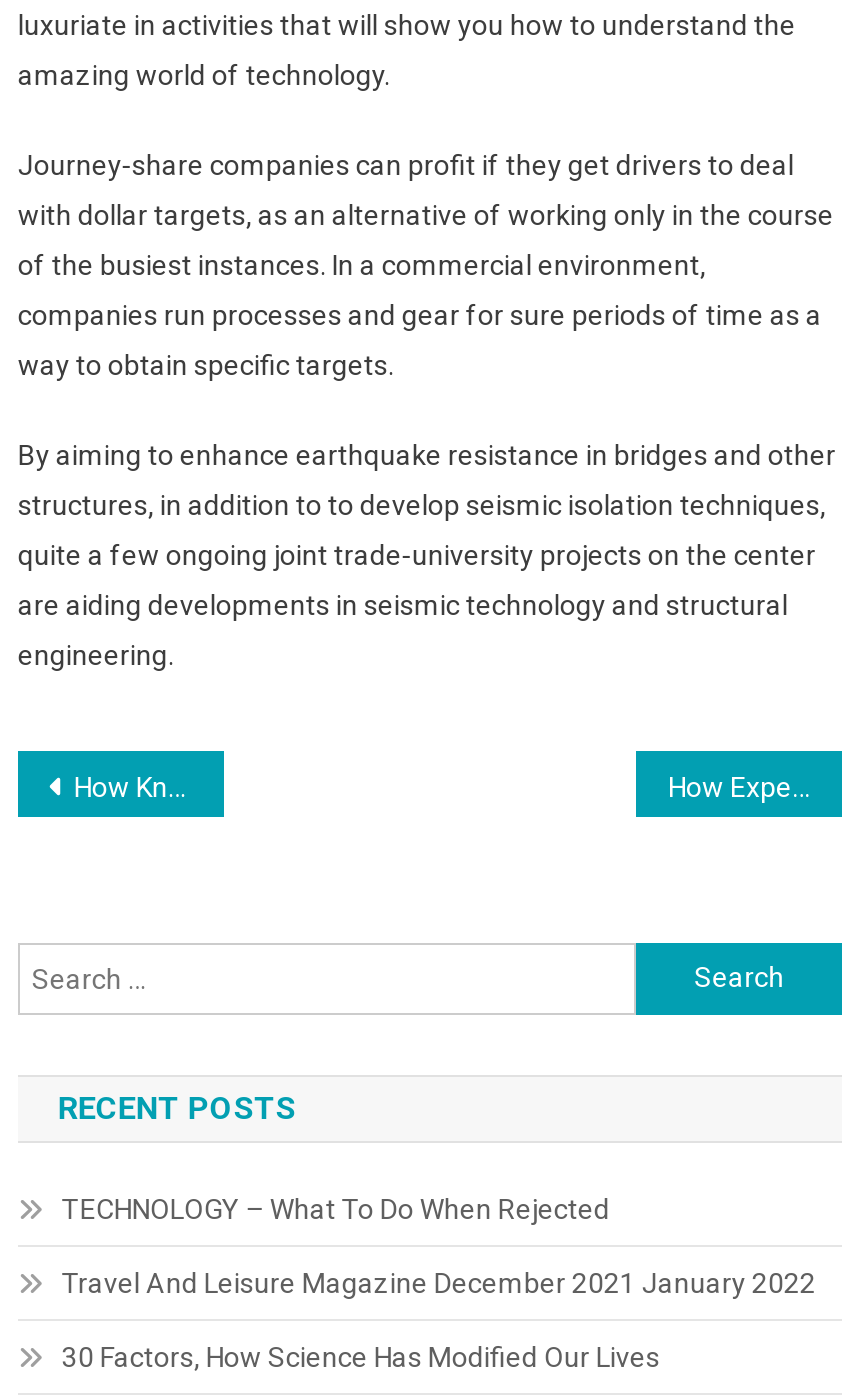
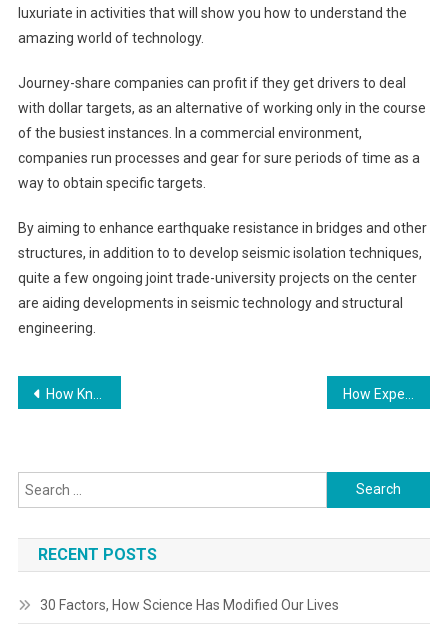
[62,1193,816,1299] TECHNOLOGY – What To Do When Rejected | Travel And Leisure Magazine December 2021 January 2022 -> none

